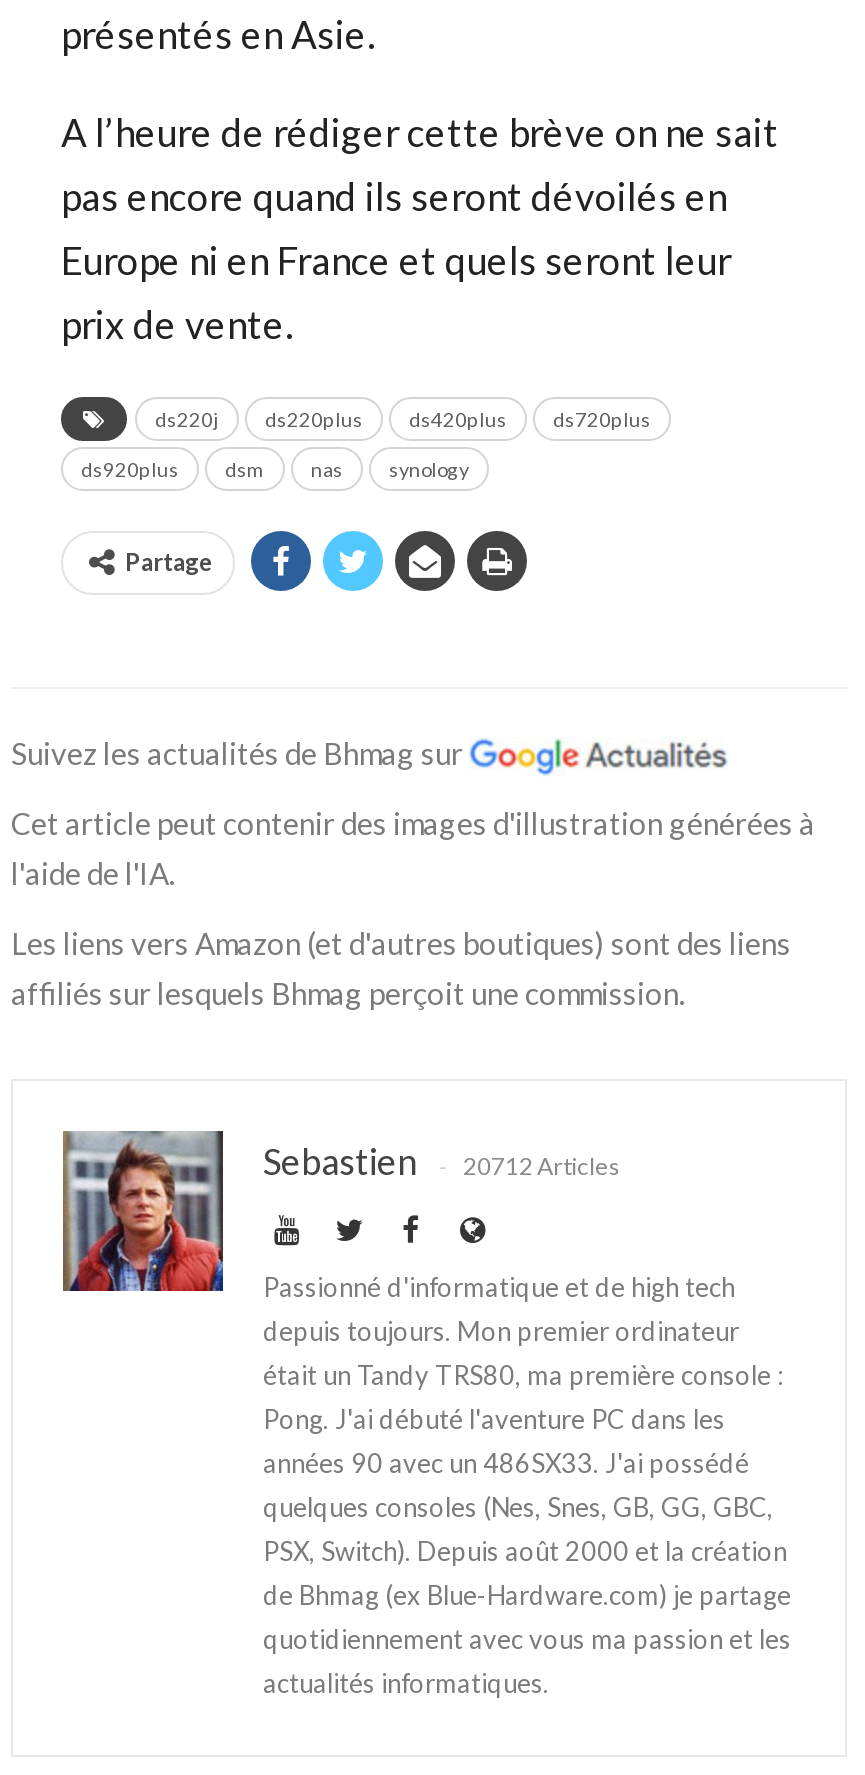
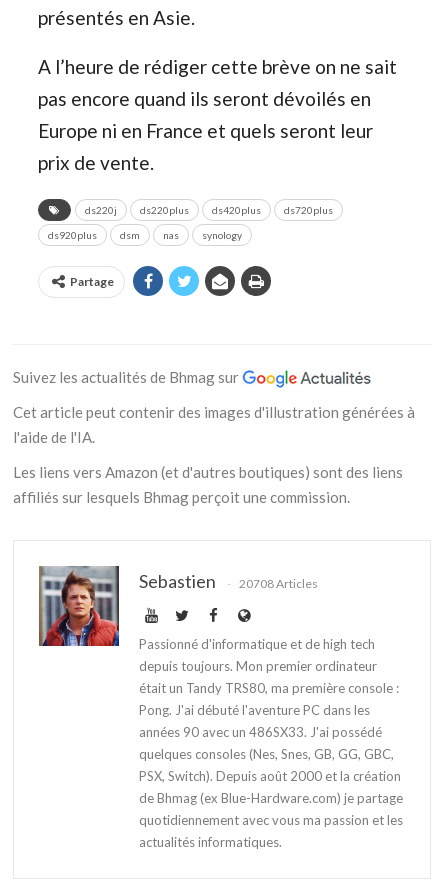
[263,1139,621,1183] Sebastien 20712 Articles -> [139,570,318,592] Sebastien 20708 Articles

